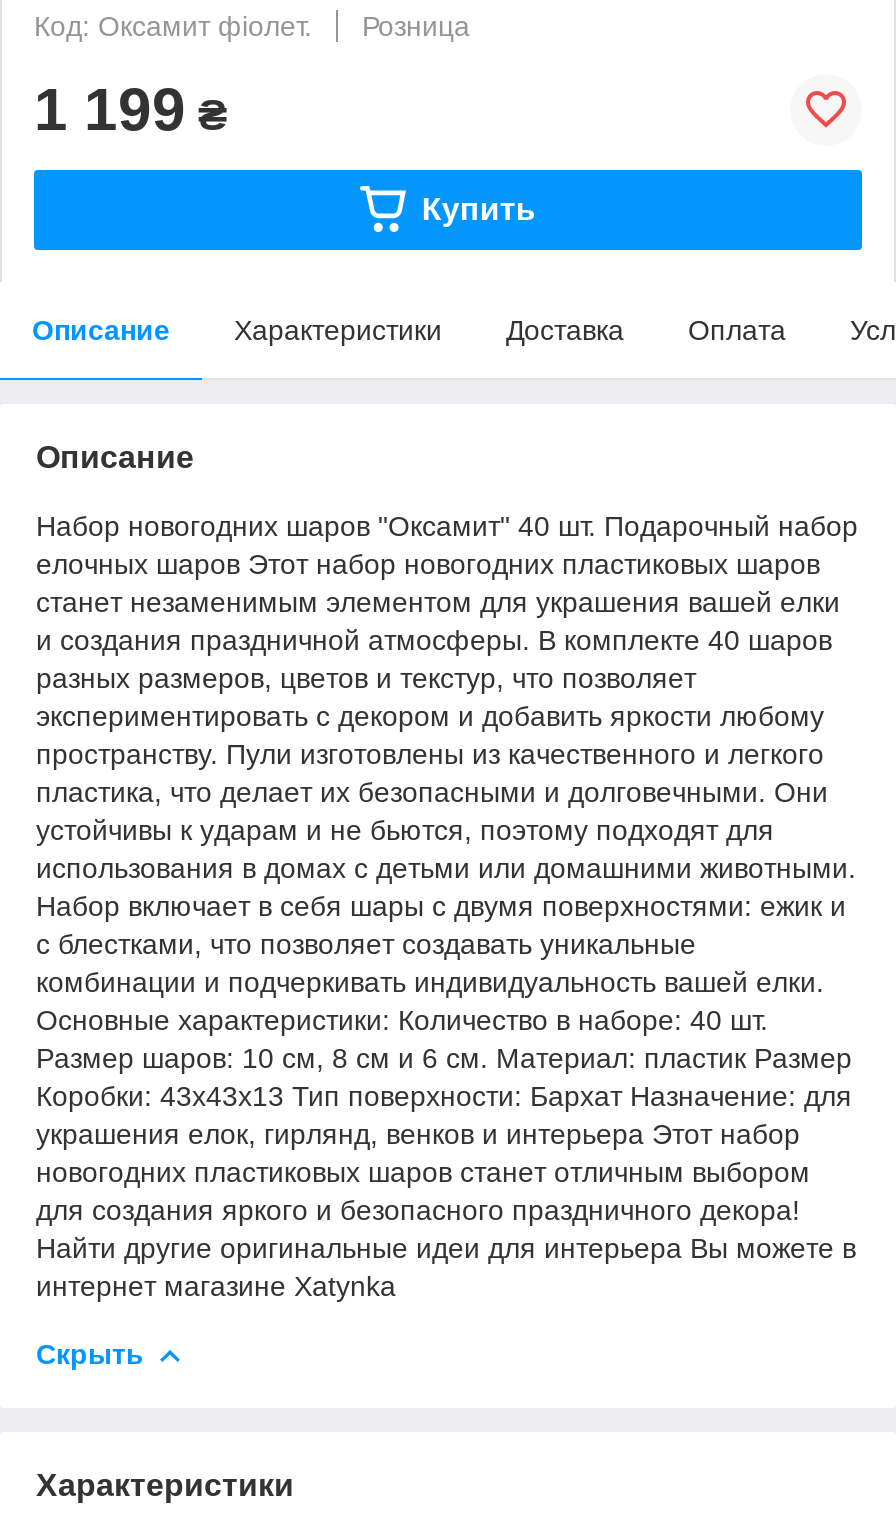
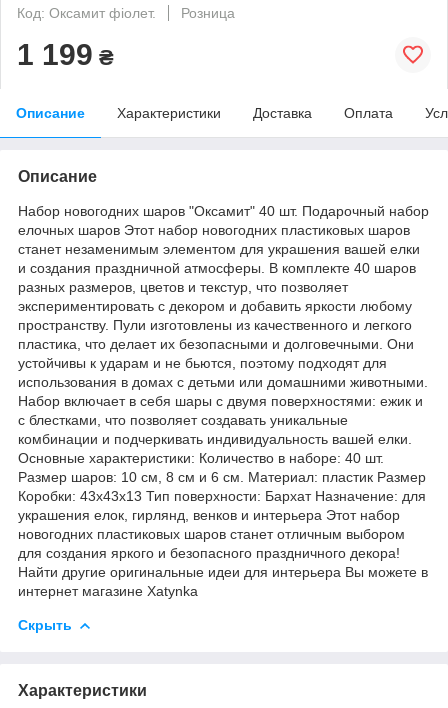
[422,192,536,226] Купить -> none

